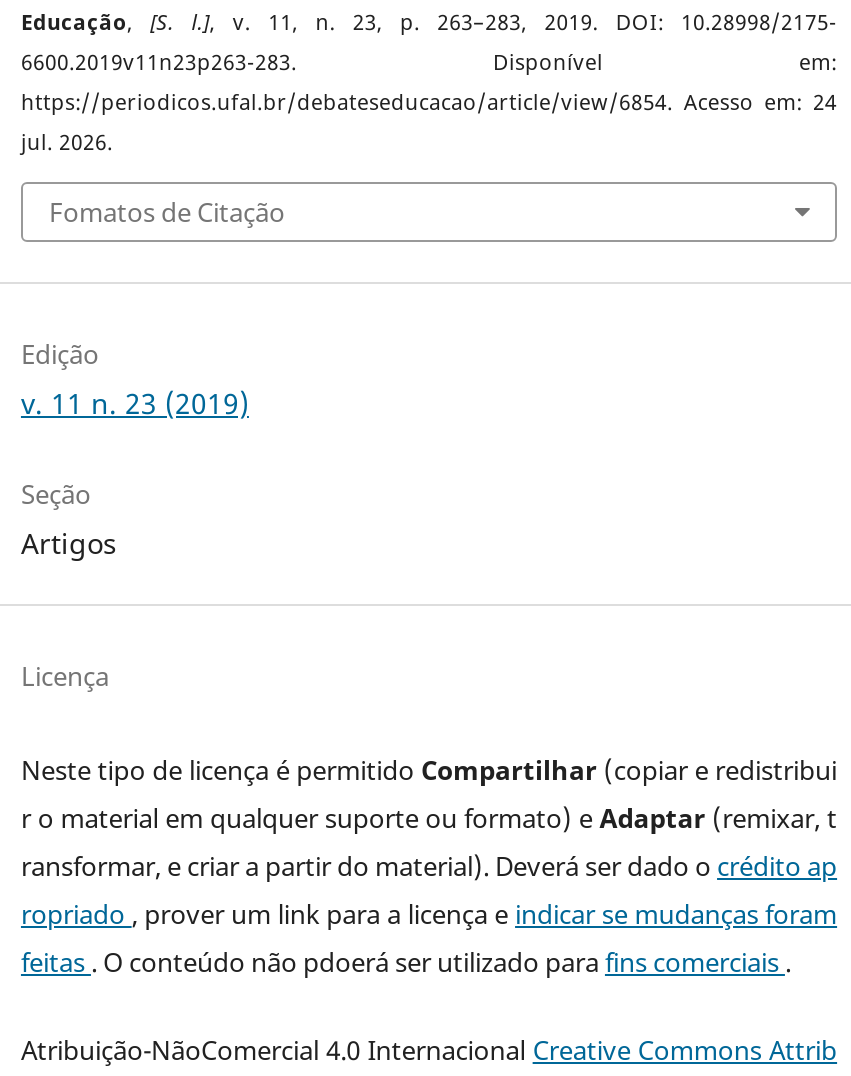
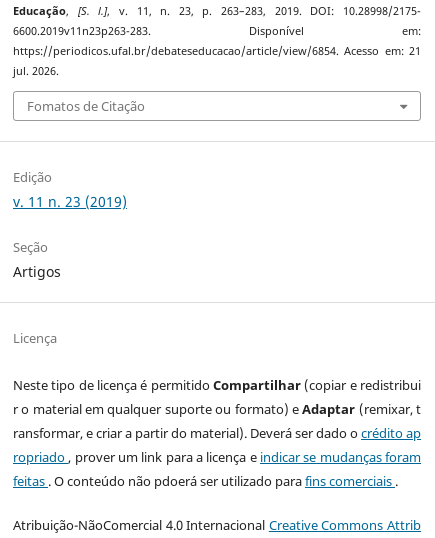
[21,87,837,115] https://periodicos.ufal.br/debateseducacao/article/view/6854. Acesso em: 24 -> [13,44,421,58] https://periodicos.ufal.br/debateseducacao/article/view/6854. Acesso em: 21

